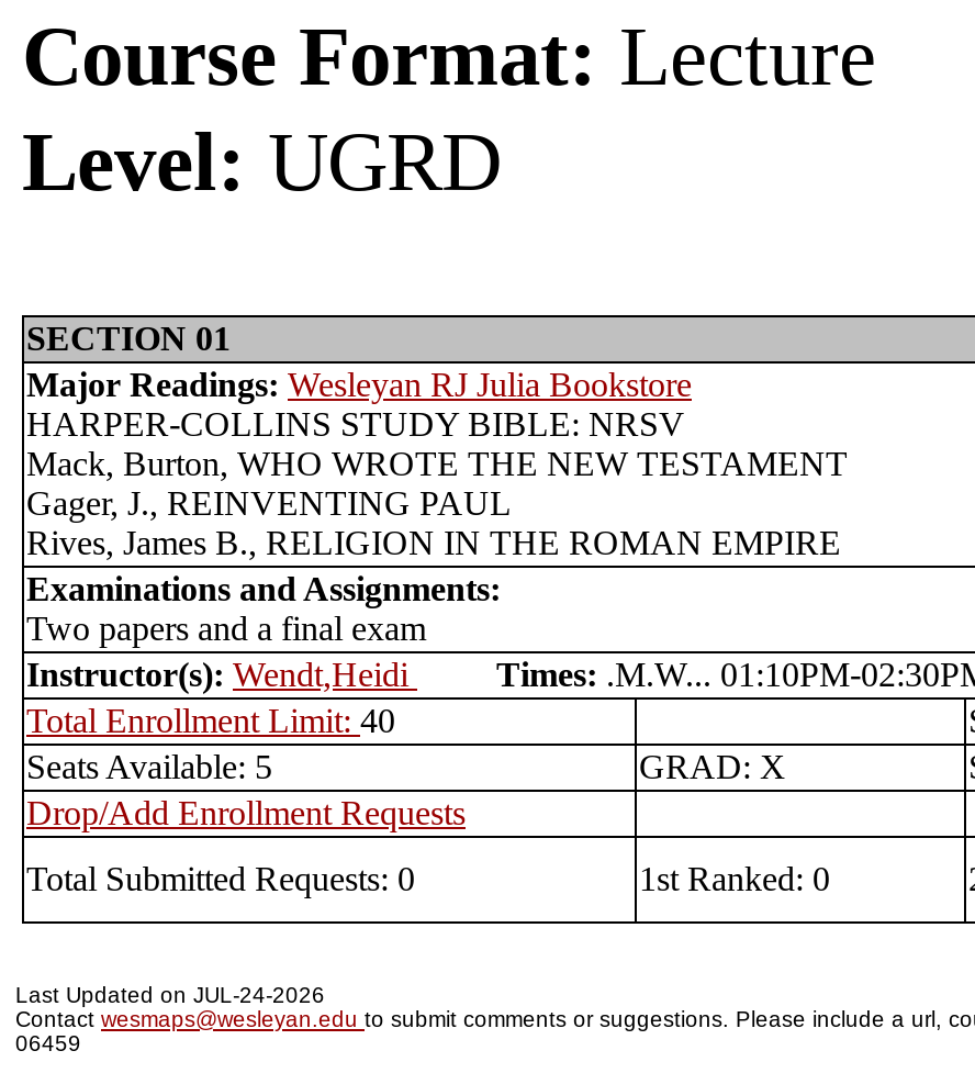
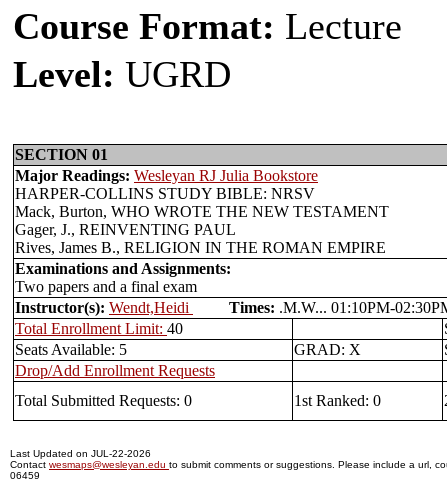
[15,983,325,1007] Last Updated on JUL-24-2026 -> [10,448,151,459] Last Updated on JUL-22-2026

